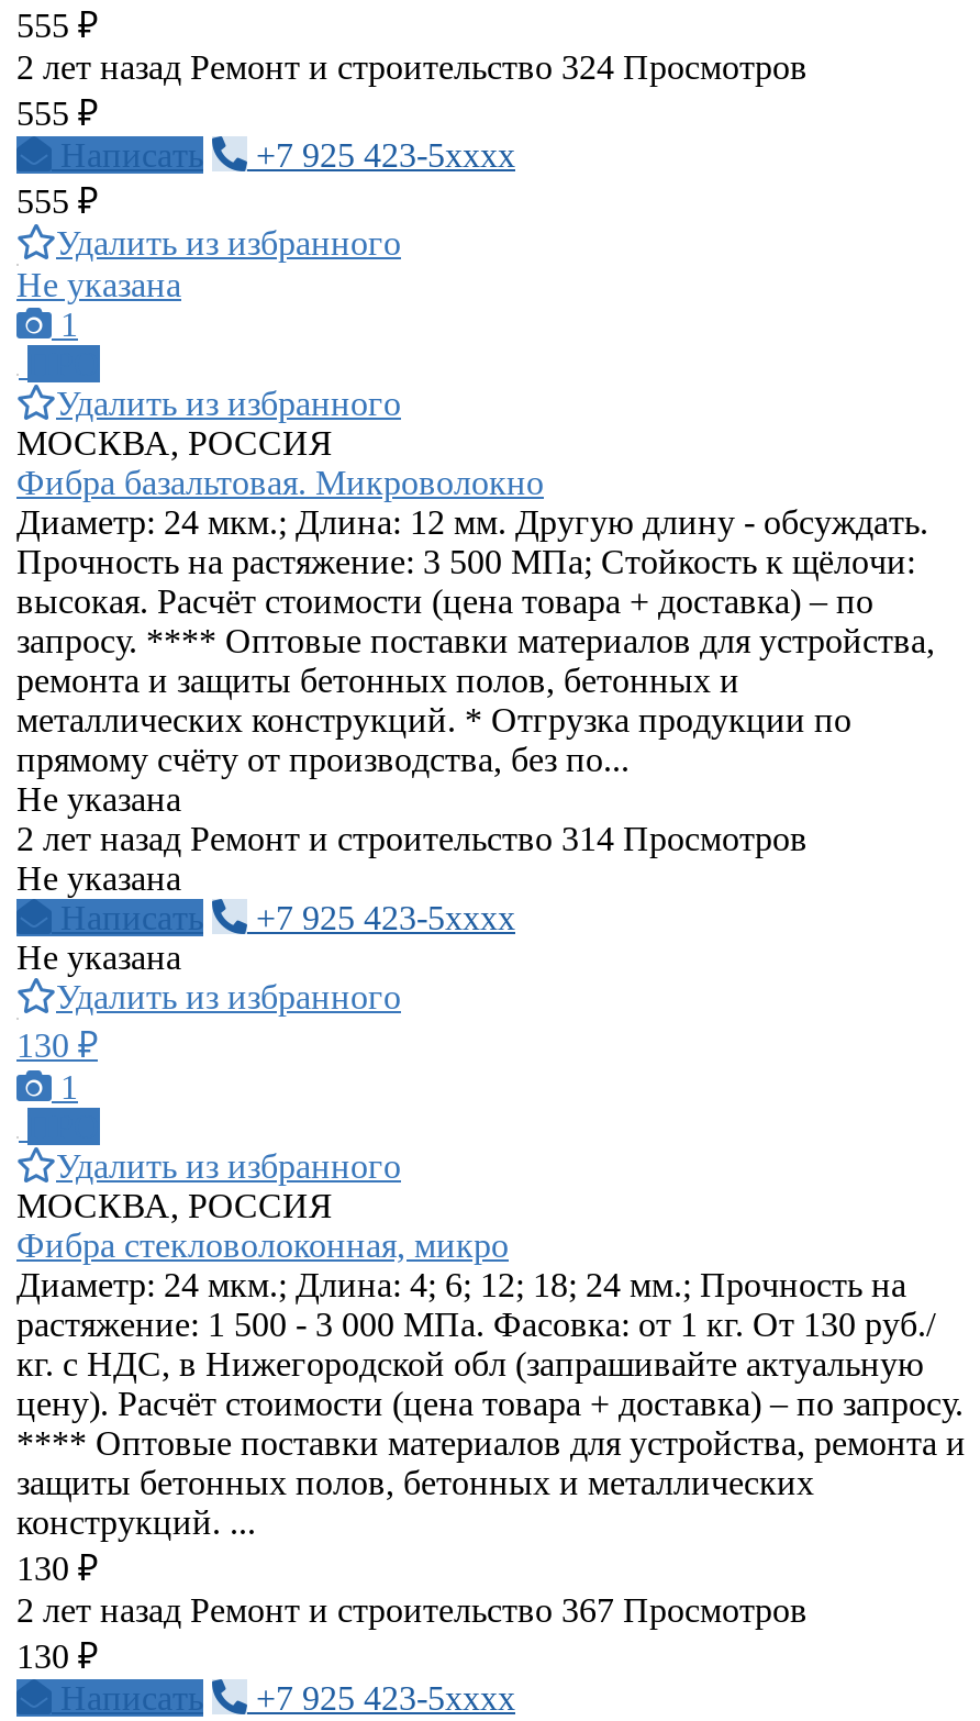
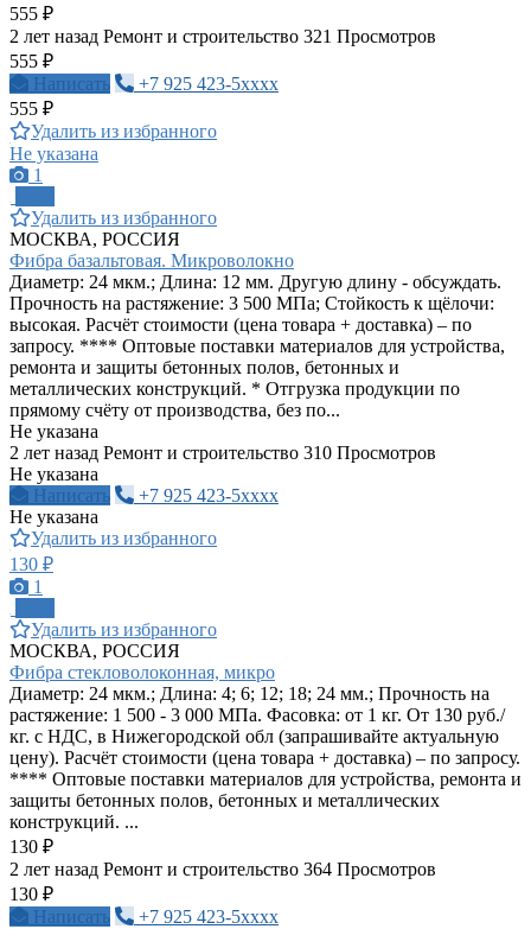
[16,48,808,86] 2 лет назад Ремонт и строительство 324 Просмотров -> [9,26,436,46] 2 лет назад Ремонт и строительство 321 Просмотров
[16,820,808,857] 2 лет назад Ремонт и строительство 314 Просмотров -> [9,443,436,463] 2 лет назад Ремонт и строительство 310 Просмотров
[16,1591,808,1629] 2 лет назад Ремонт и строительство 367 Просмотров -> [9,859,436,879] 2 лет назад Ремонт и строительство 364 Просмотров

